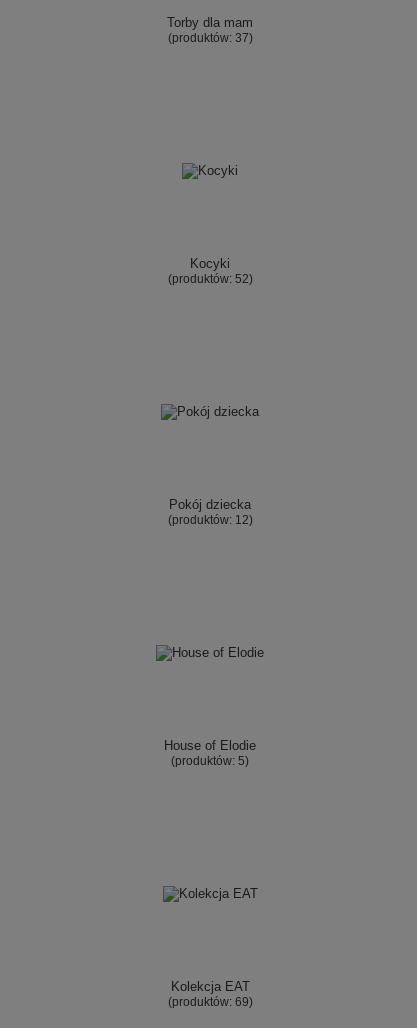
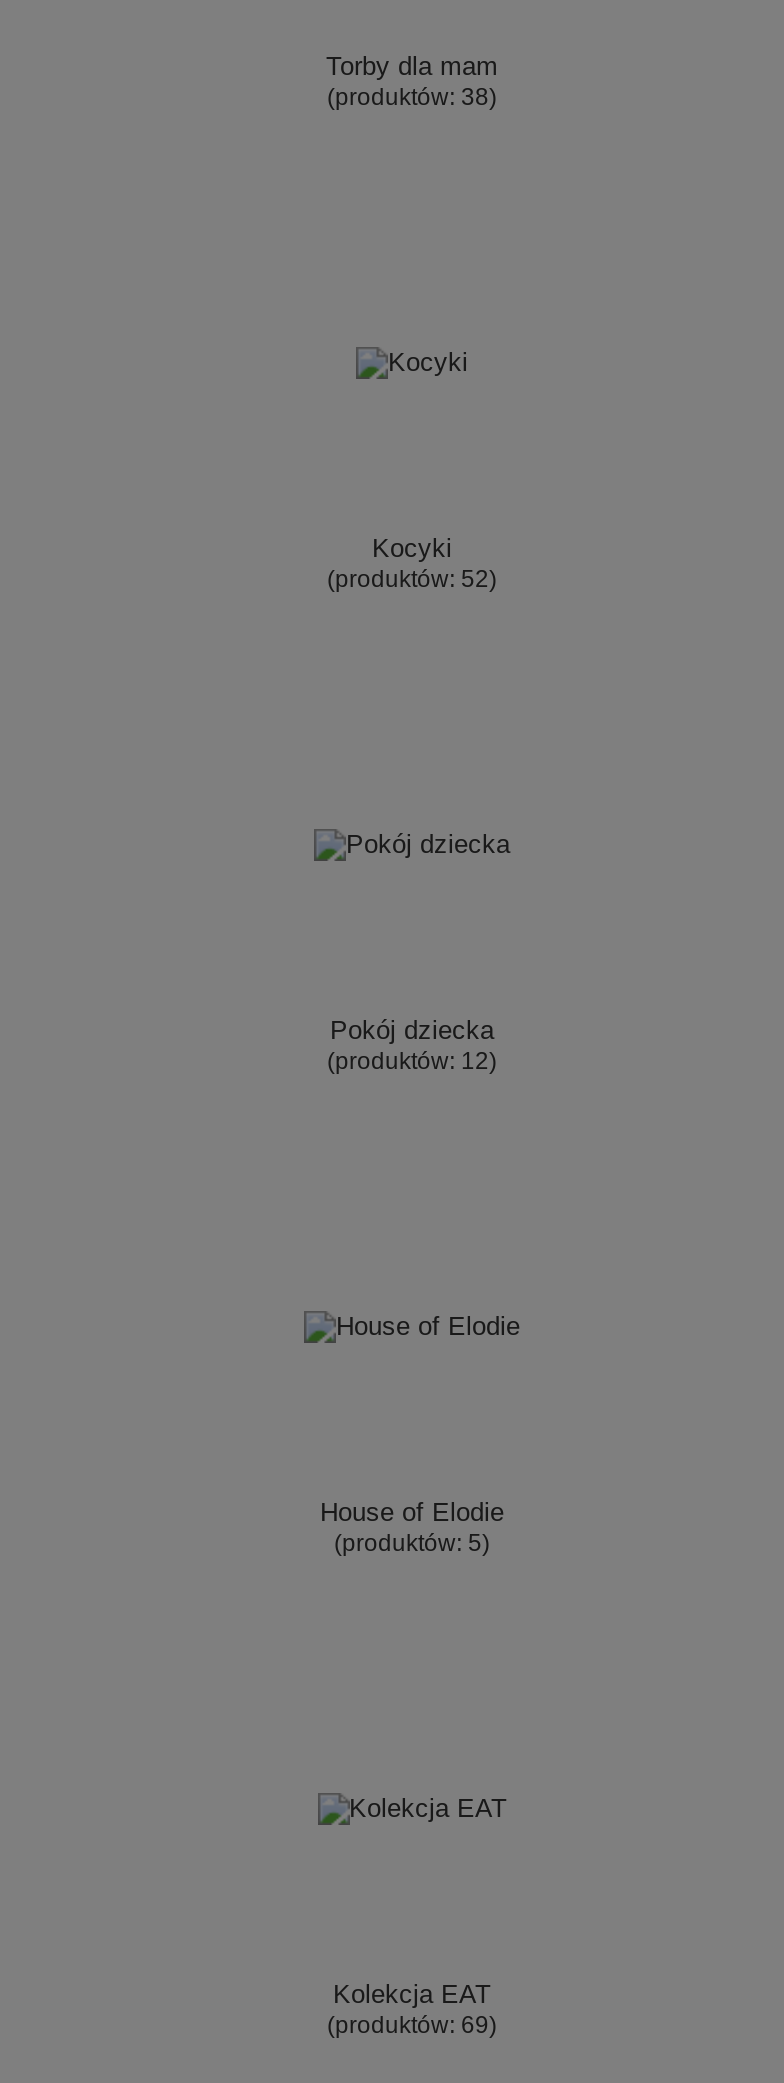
[167,31,252,45] (produktów: 37) -> [327,83,497,111] (produktów: 38)

